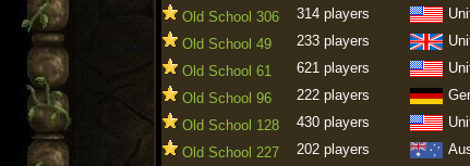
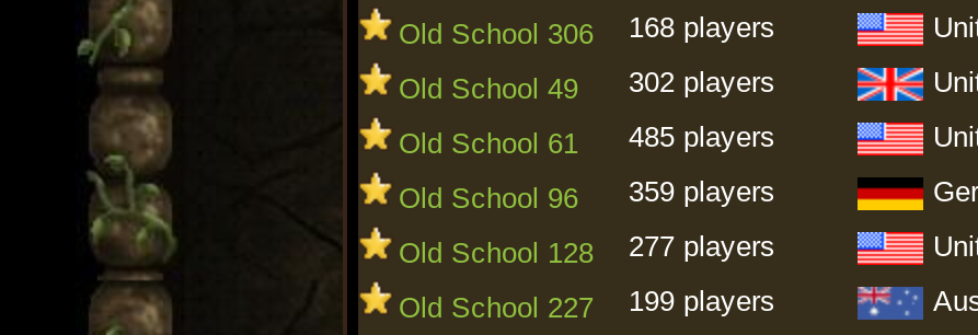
[182,5,369,25] Old School 306 314 players -> [399,11,775,50] Old School 306 168 players
[182,33,369,52] Old School 49 233 players -> [399,66,775,105] Old School 49 302 players
[182,60,369,79] Old School 61 621 players -> [399,120,775,160] Old School 61 485 players
[182,87,369,106] Old School 96 222 players -> [399,175,775,215] Old School 96 359 players
[182,114,369,133] Old School 128 430 players -> [399,230,775,269] Old School 128 277 players
[182,141,369,161] Old School 227 202 players -> [399,285,775,324] Old School 227 199 players

